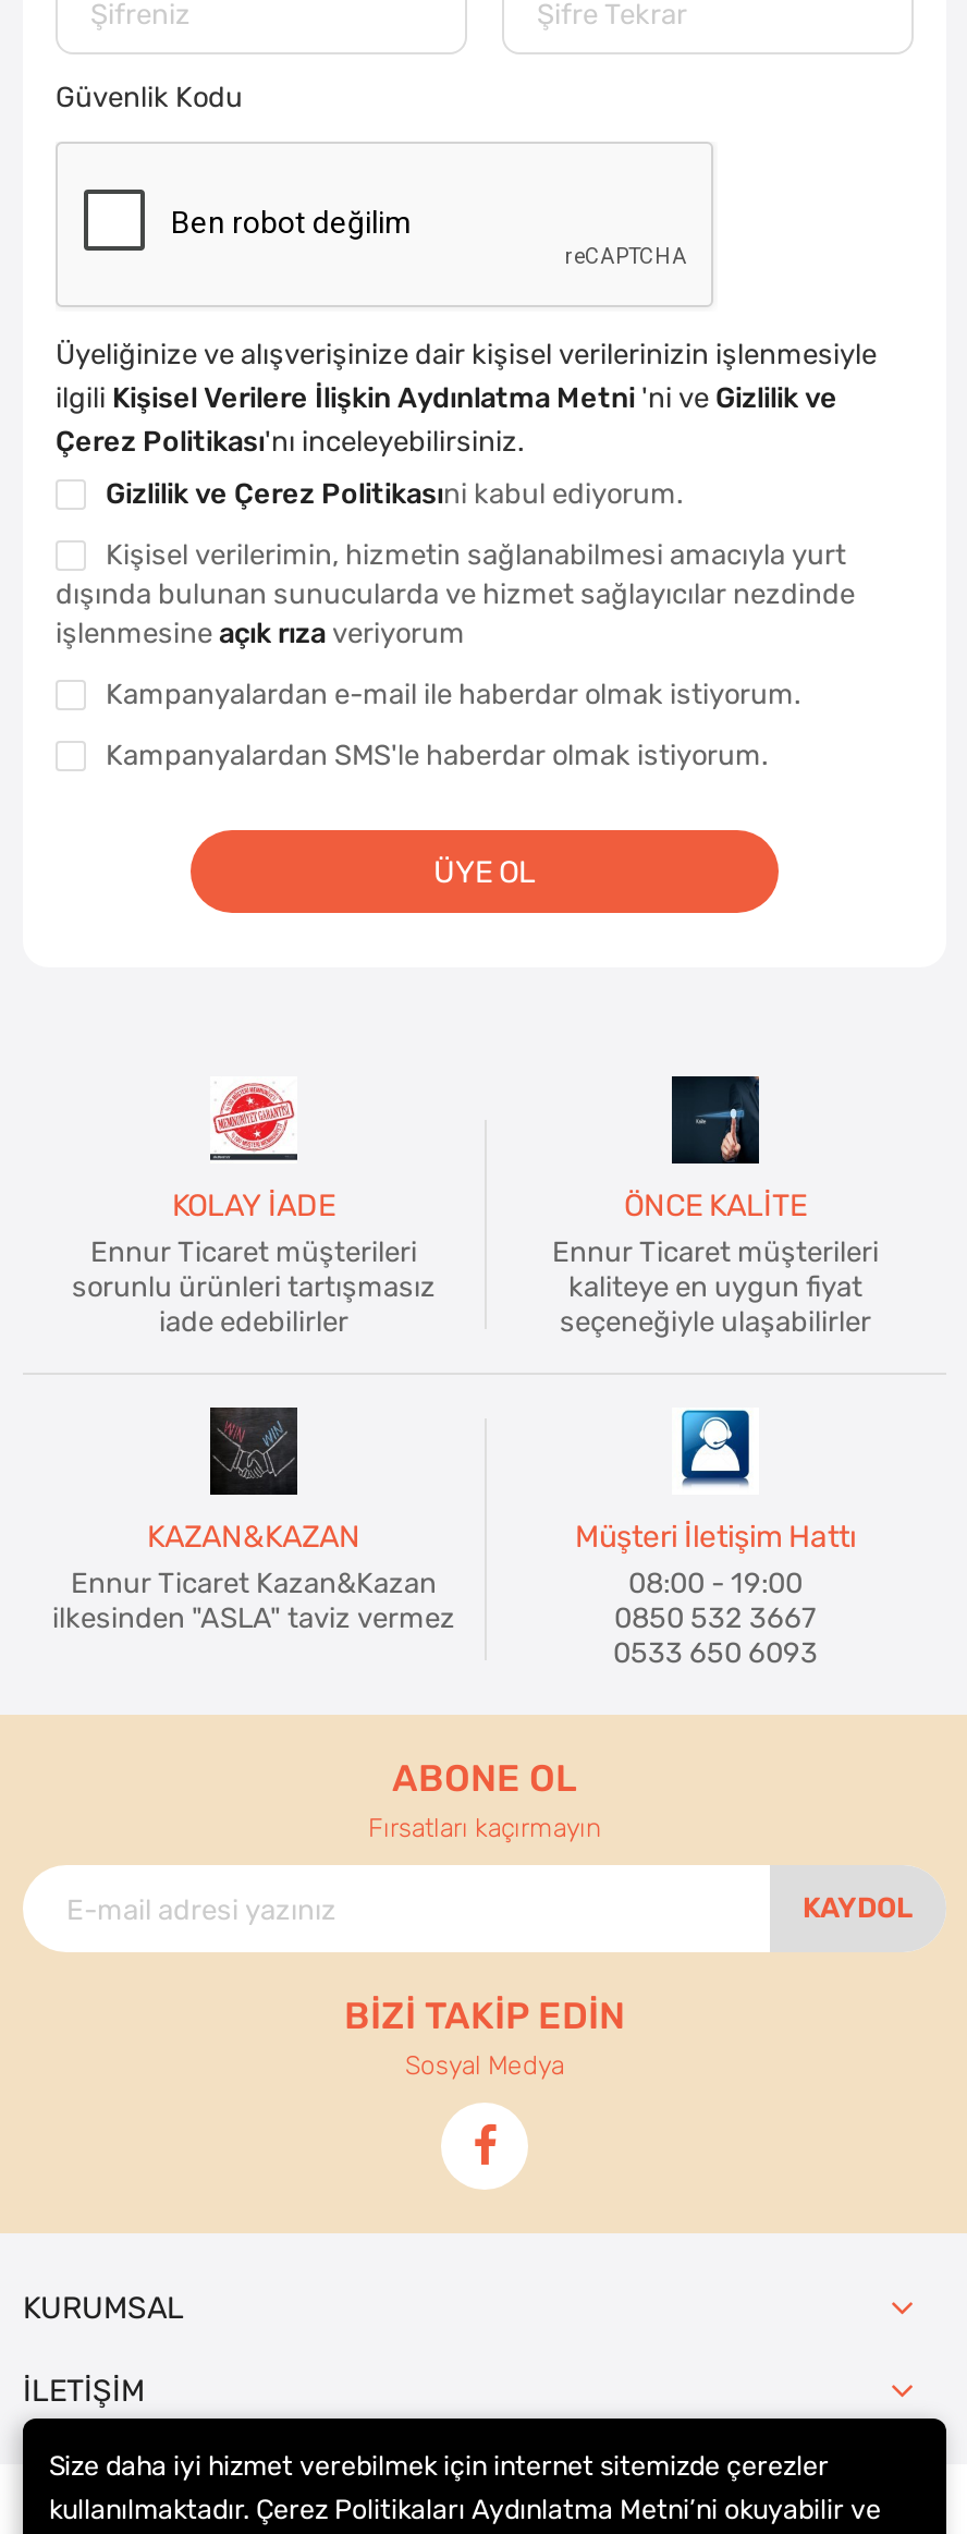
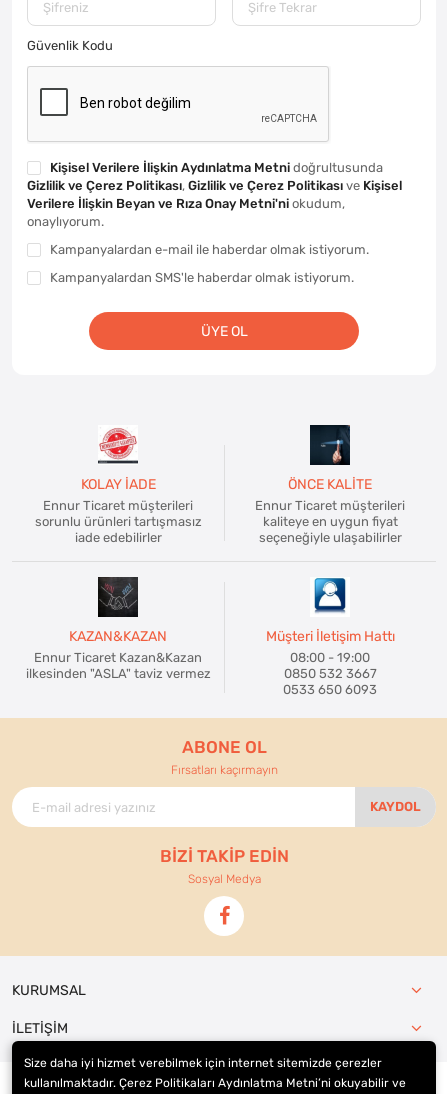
[56,338,877,649] Üyeliğinize ve alışverişinize dair kişisel verilerinizin işlenmesiyle | ilgili Kişisel Verilere İlişkin Aydınlatma Metni 'ni ve Gizlilik ve | Çerez Politikası'nı inceleyebilirsiniz. | Gizlilik ve Çerez Politikasıni kabul ediyorum. | Kişisel verilerimin, hizmetin sağlanabilmesi amacıyla yurt | dışında bulunan sunucularda ve hizmet sağlayıcılar nezdinde | işlenmesine açık rıza veriyorum -> [27,160,402,229] Kişisel Verilere İlişkin Aydınlatma Metni doğrultusunda | Gizlilik ve Çerez Politikası, Gizlilik ve Çerez Politikası ve Kişisel | Verilere İlişkin Beyan ve Rıza Onay Metni'ni okudum, | onaylıyorum.

